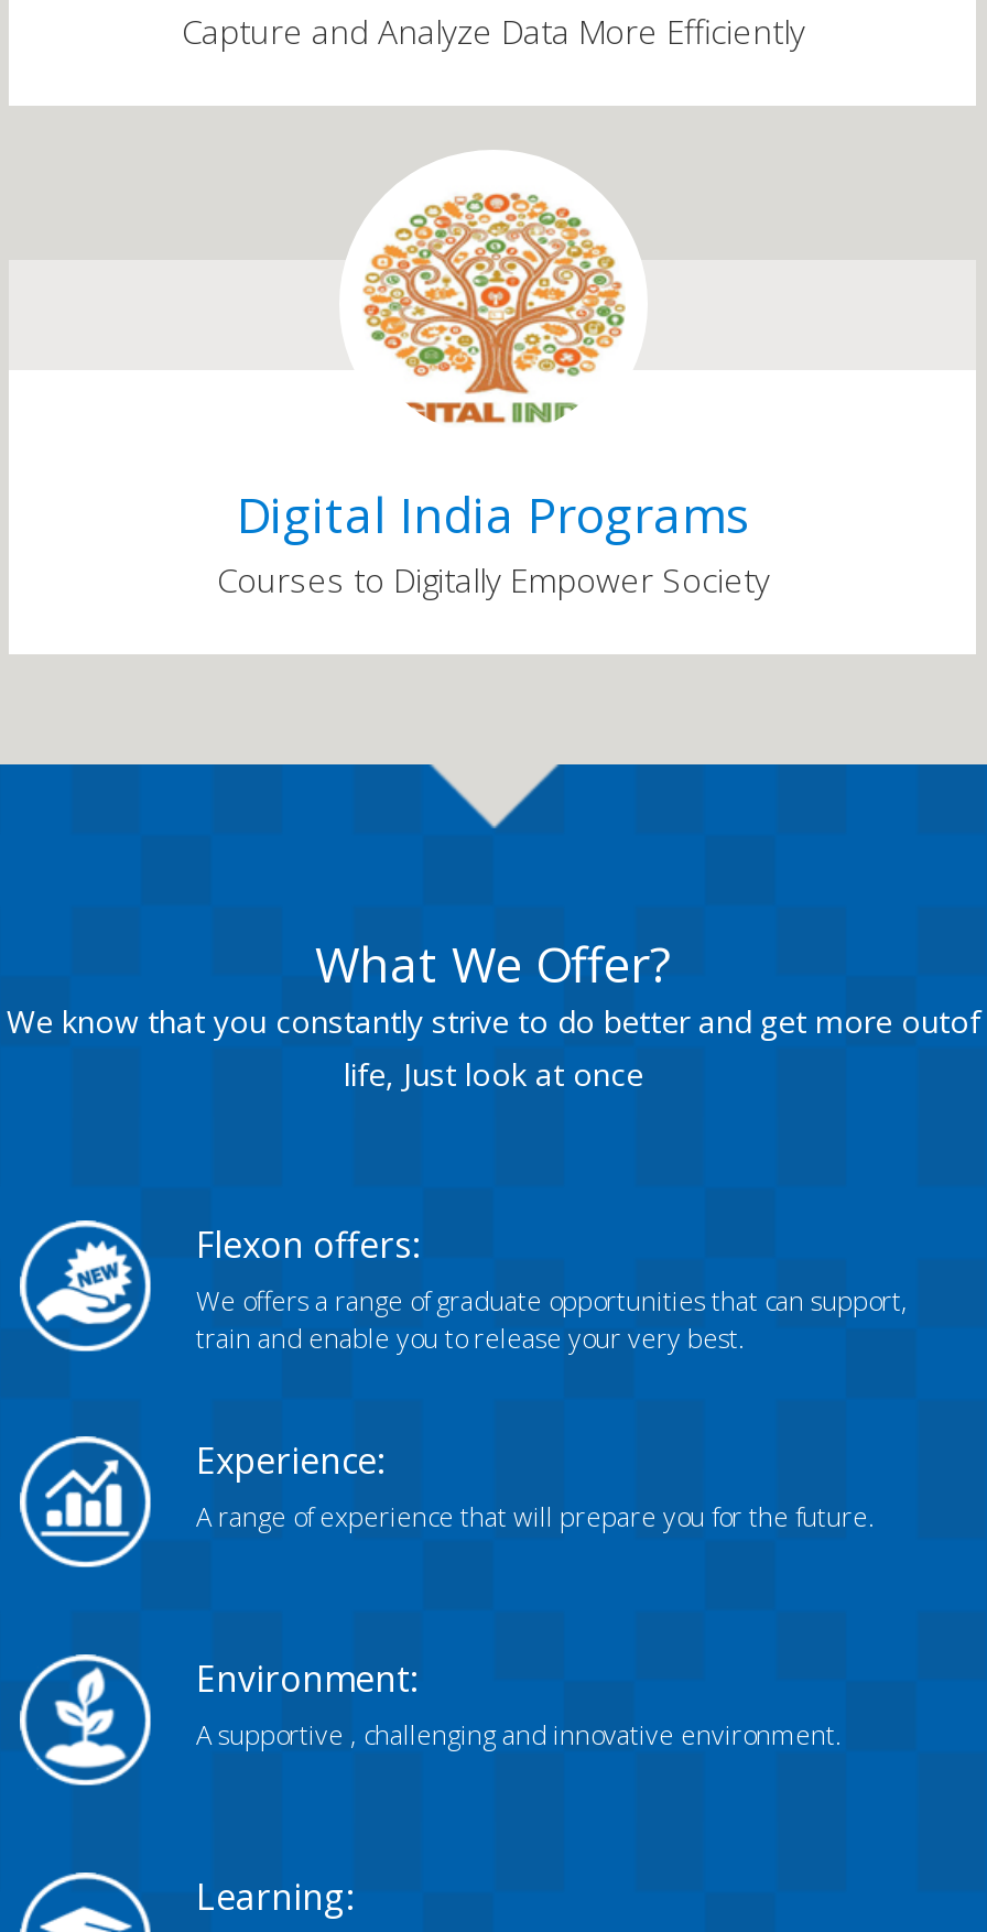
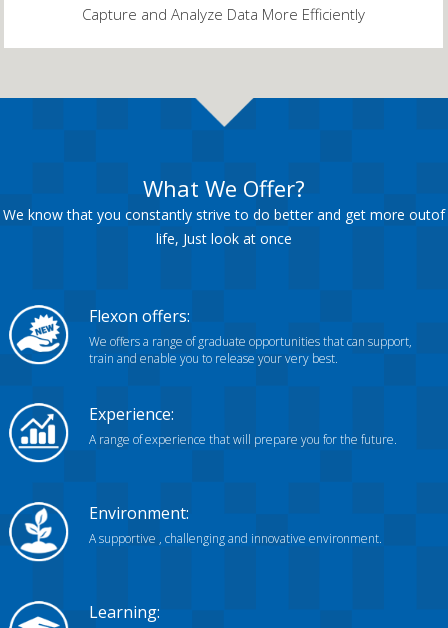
[13,194,972,601] [image] | Digital India Programs | Courses to Digitally Empower Society -> none

